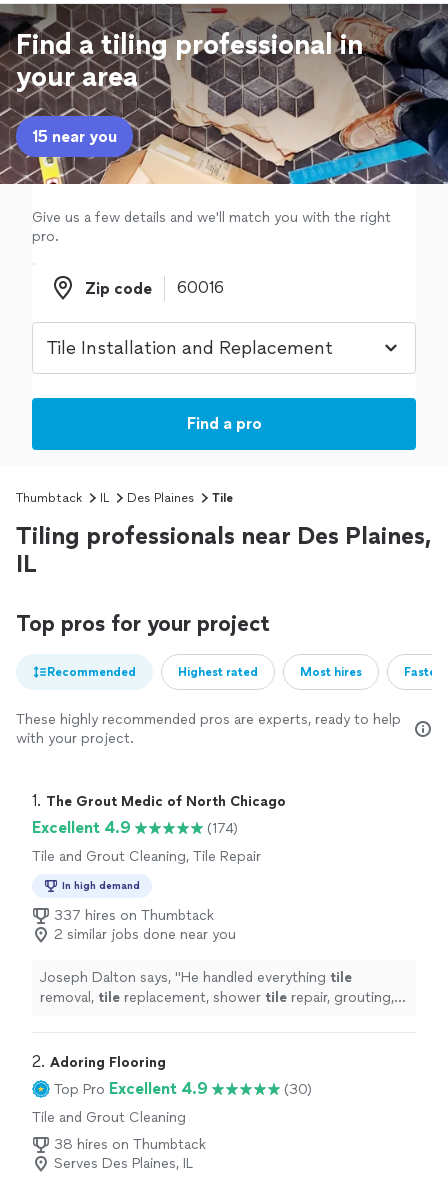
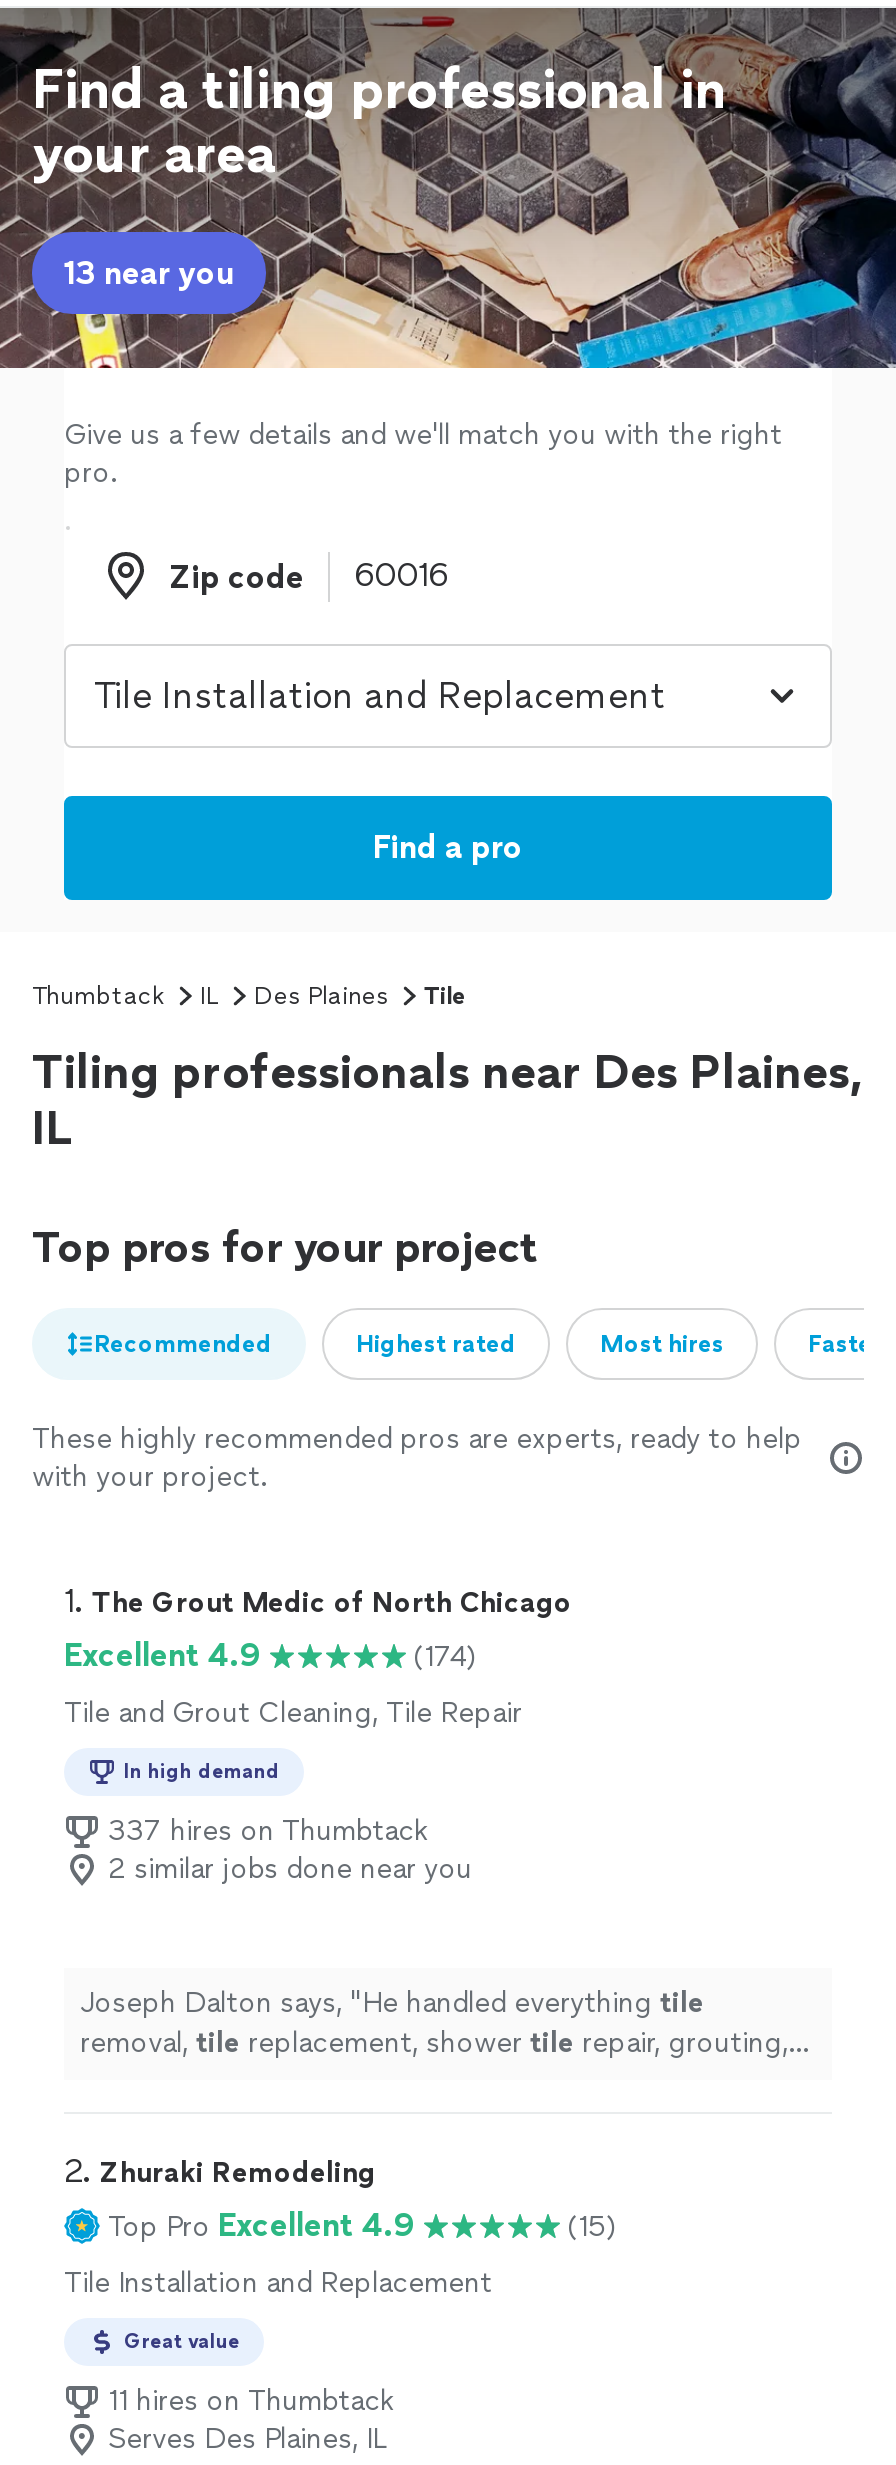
[32,127,117,146] 15 near you -> [64,254,234,292] 13 near you
[32,1052,166,1071] 2. Adoring Flooring -> [64,2152,376,2190] 2. Zhuraki Remodeling
[32,1080,312,1153] (30) | Tile and Grout Cleaning | 38 hires on Thumbtack -> [64,2209,616,2418] (15) | Tile Installation and Replacement | Great value | 11 hires on Thumbtack

